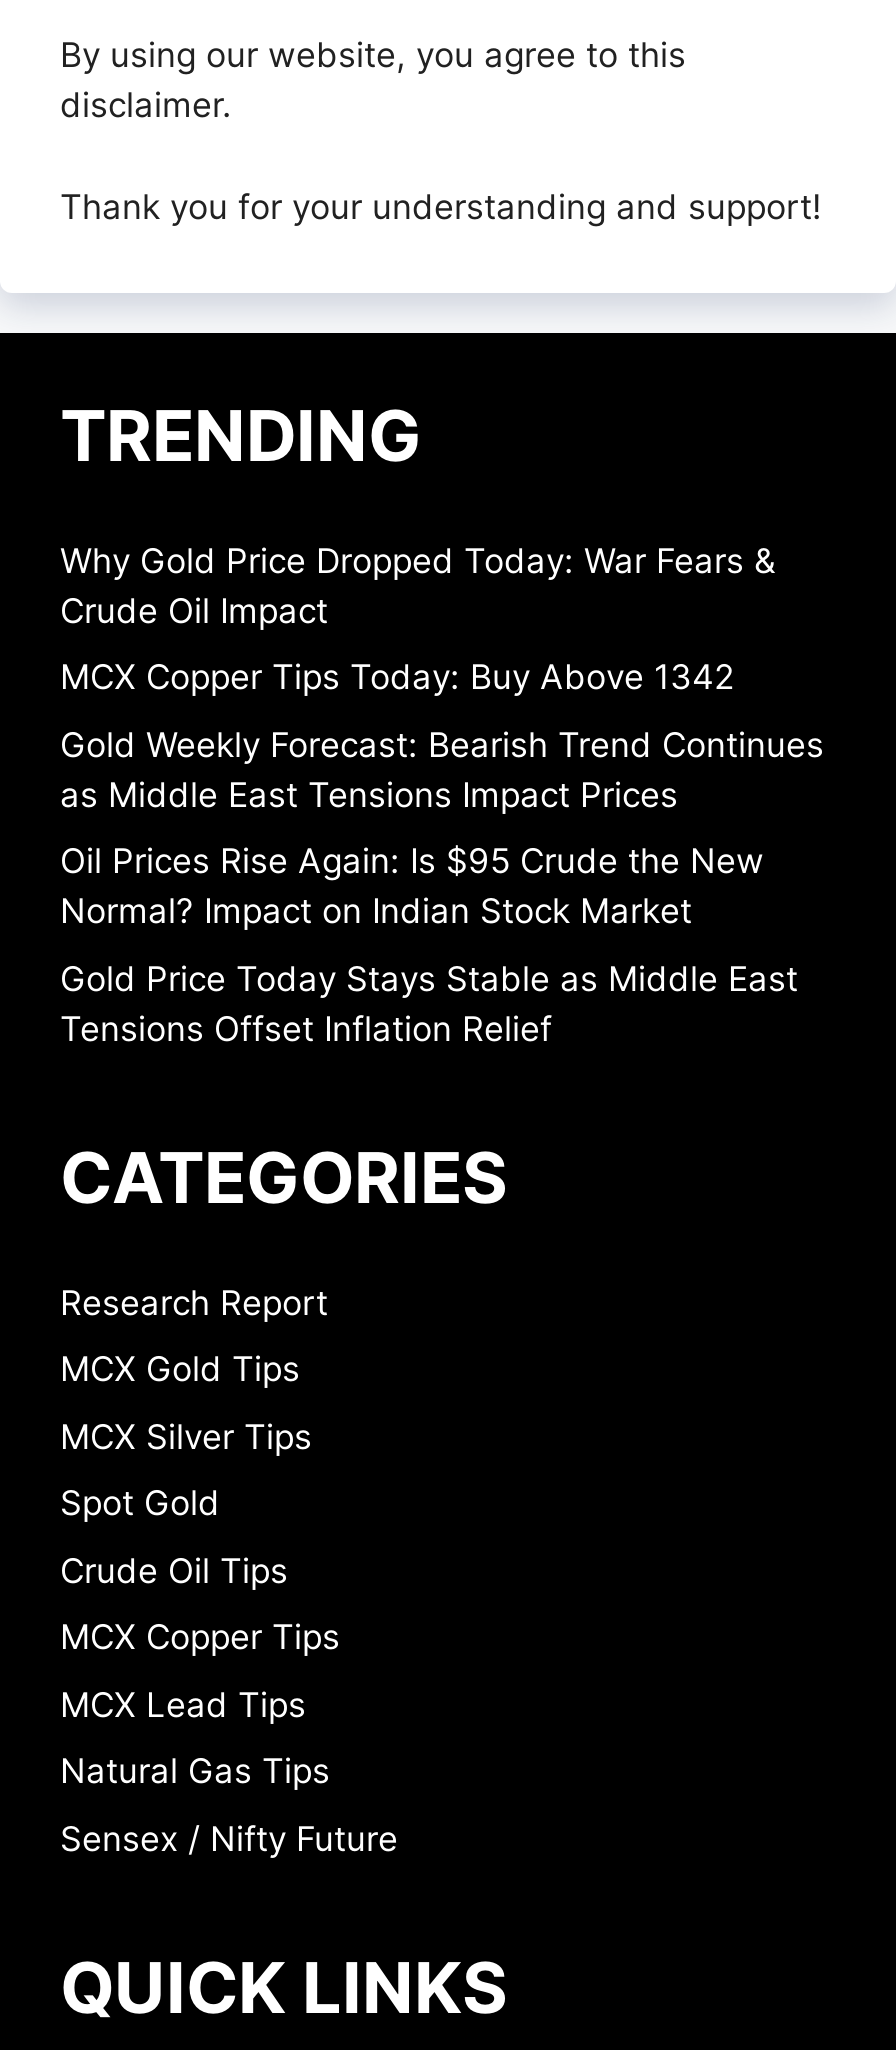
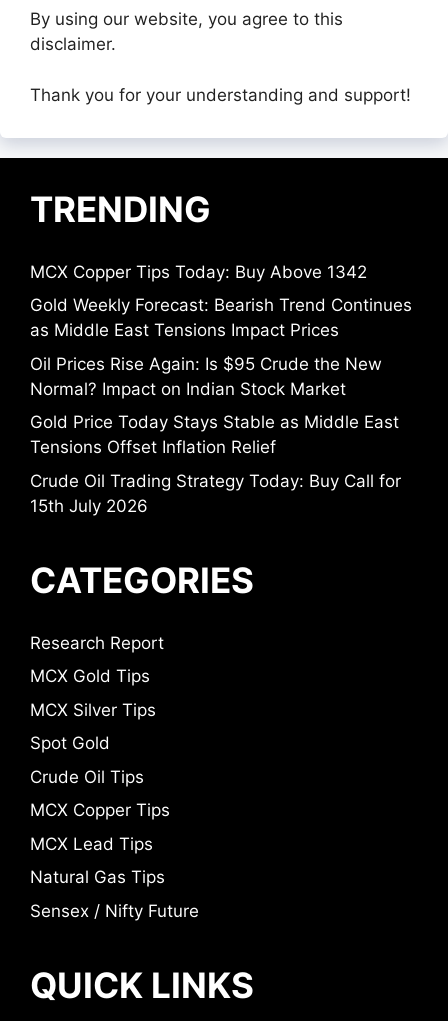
[60,540,776,630] Why Gold Price Dropped Today: War Fears & | Crude Oil Impact -> none
moved [60,657,824,1048] -> [30,262,412,457]: MCX Copper Tips Today: Buy Above 1342 | Gold Weekly Forecast: Bearish Trend Continues | as Middle East Tensions Impact Prices | Oil Prices Rise Again: Is $95 Crude the New | Normal? Impact on Indian Stock Market | Gold Price Today Stays Stable as Middle East | Tensions Offset Inflation Relief
none -> [30,471,401,516] Crude Oil Trading Strategy Today: Buy Call for | 15th July 2026

